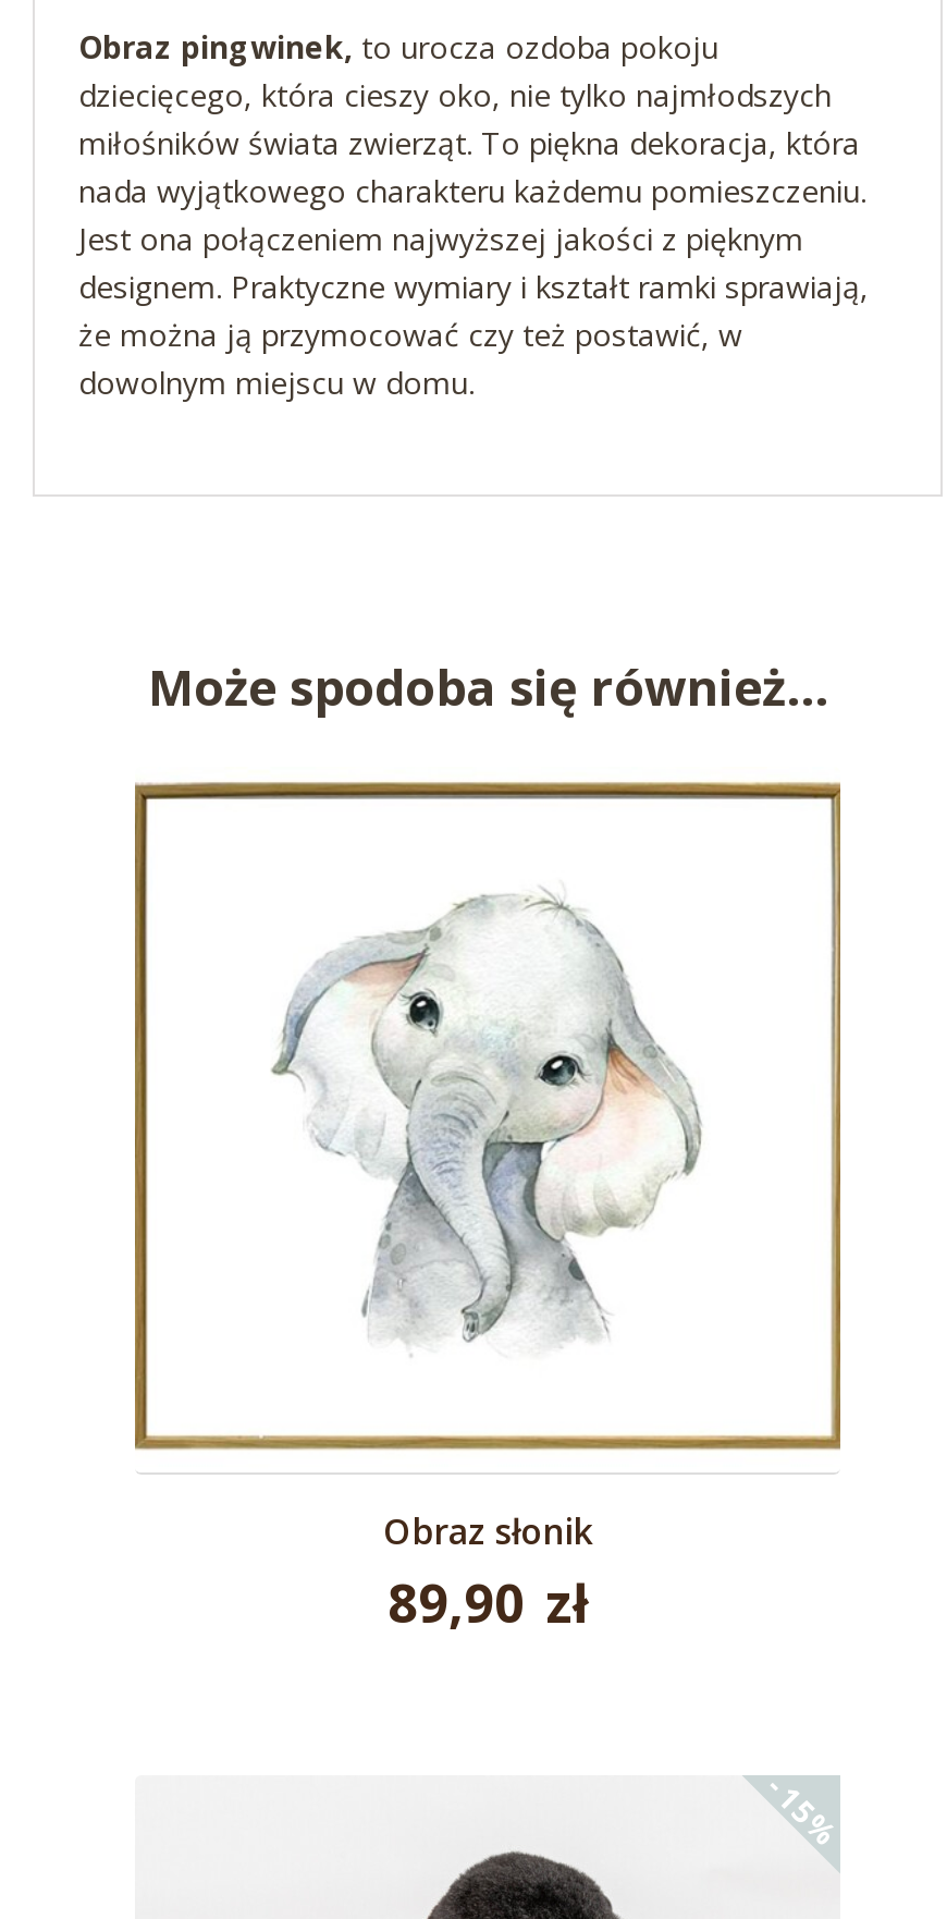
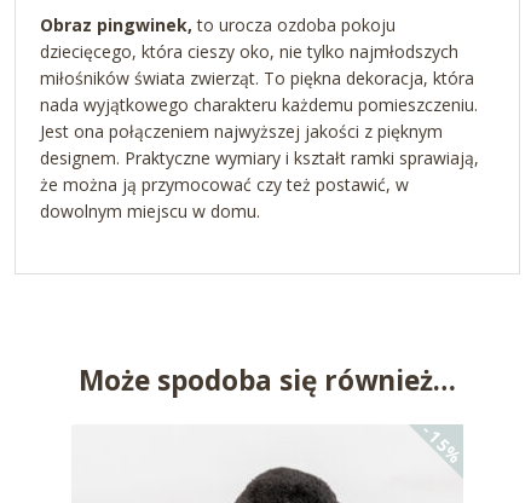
[133,780,843,1638] [image] | Obraz słonik | 89,90 zł -> none

